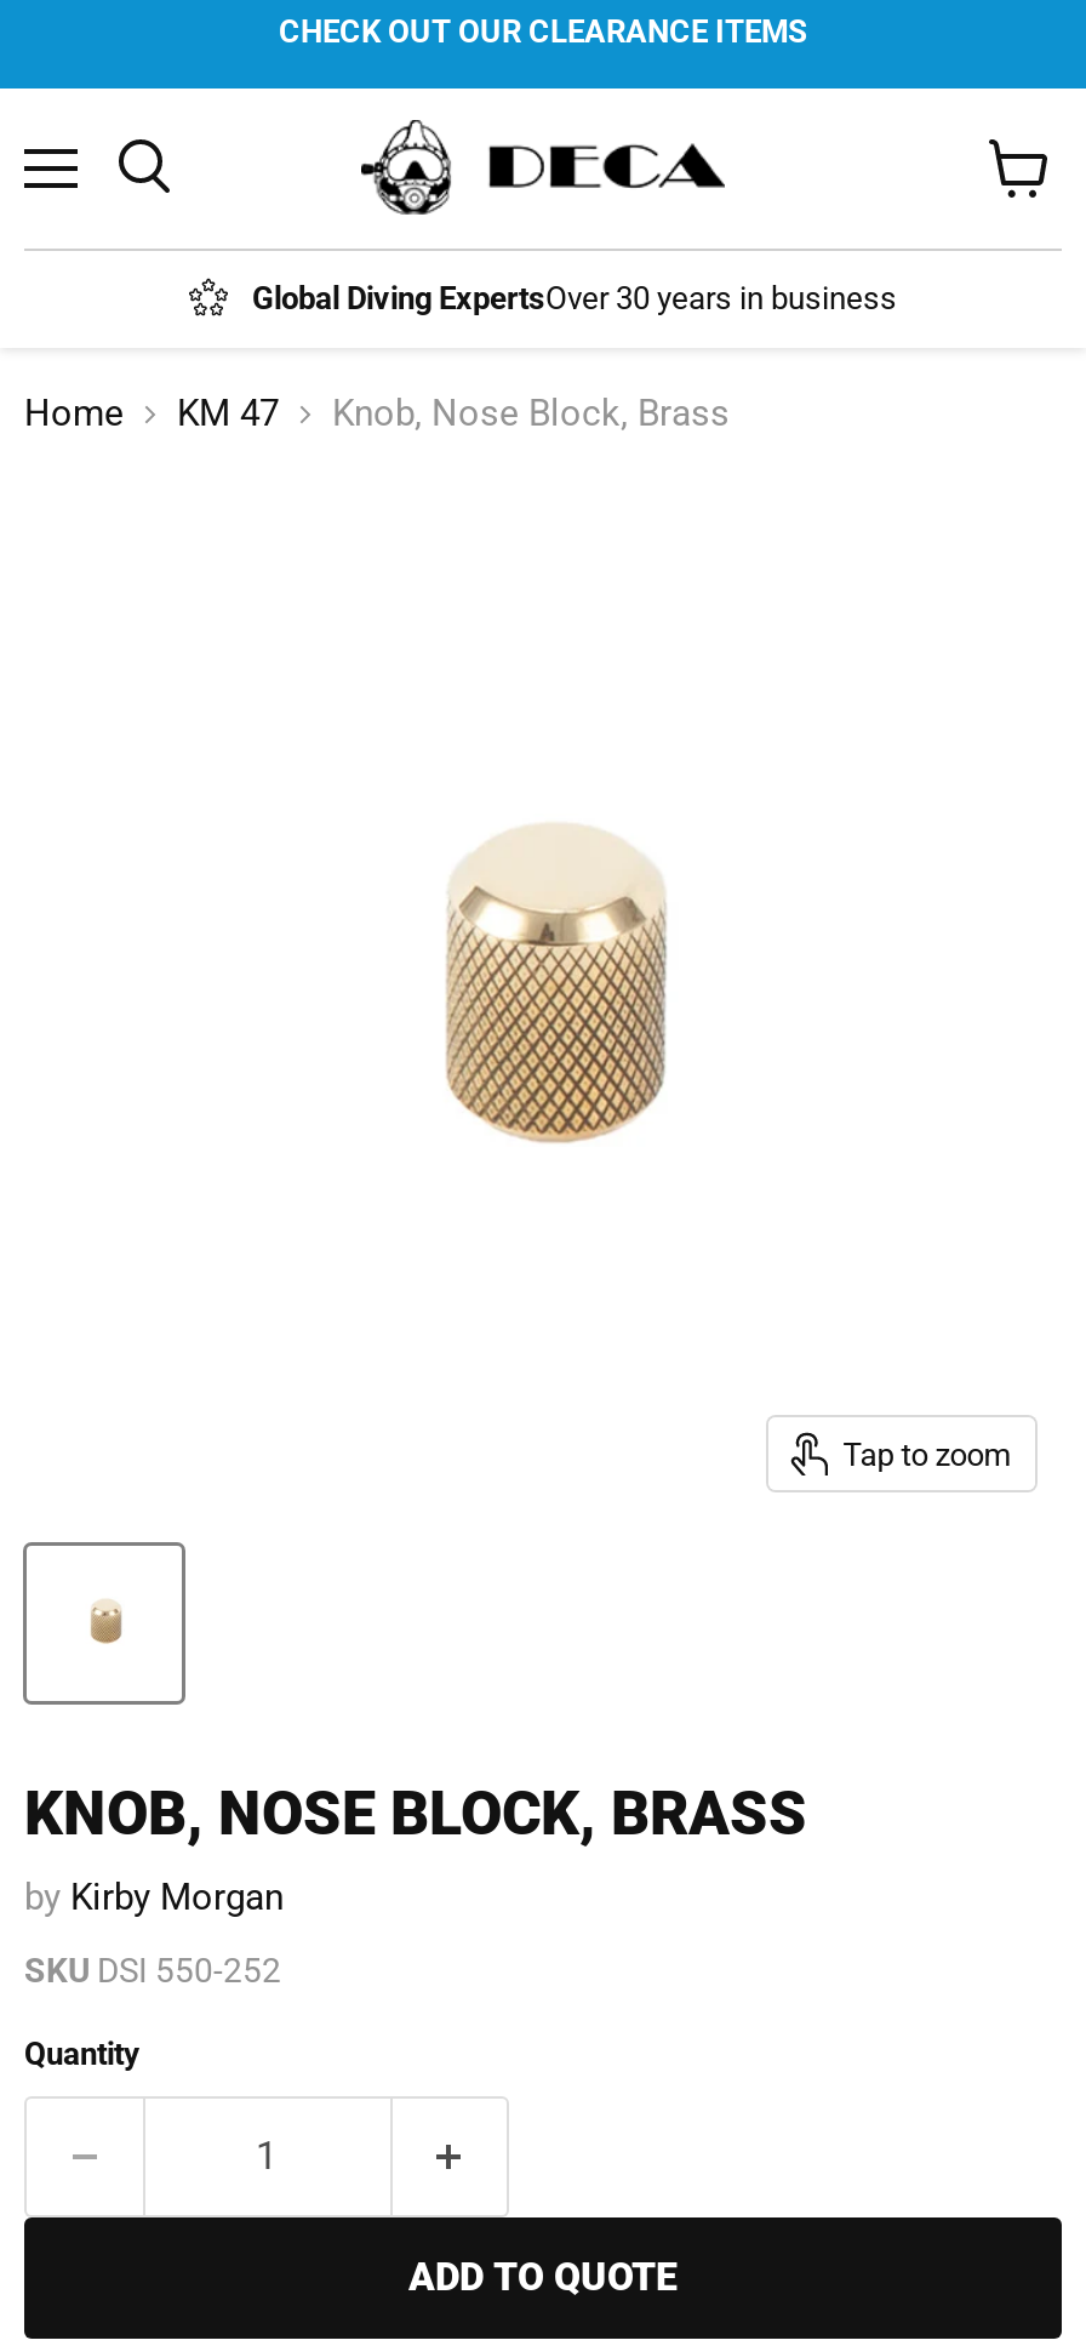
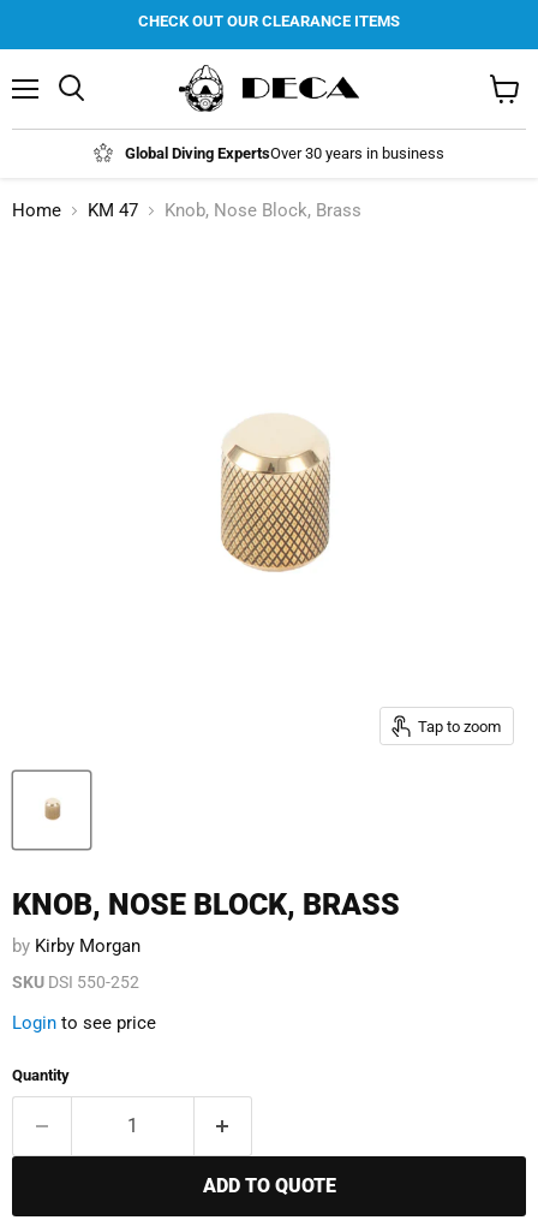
none -> [12,1012,156,1034] Login to see price

